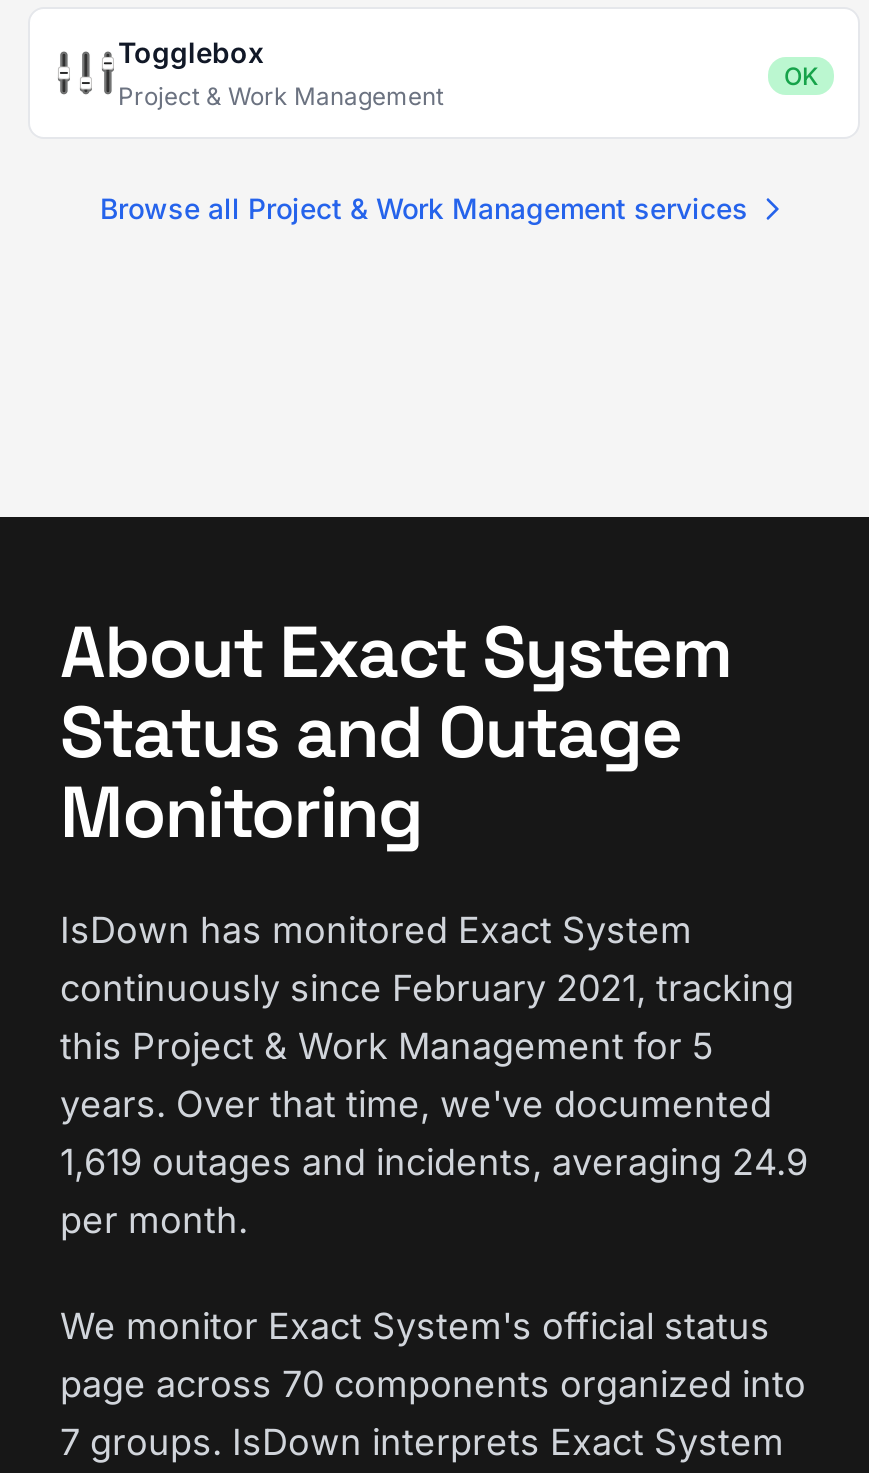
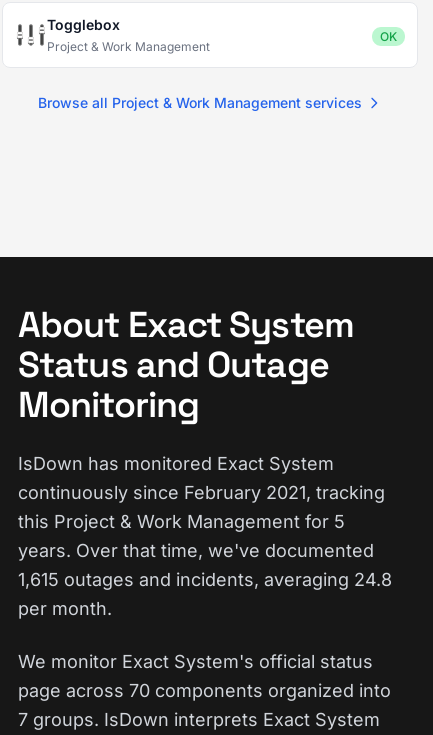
[60,1141,808,1183] 1,619 outages and incidents, averaging 24.9 -> [18,569,392,590] 1,615 outages and incidents, averaging 24.8

